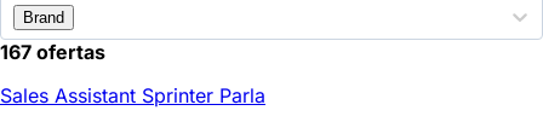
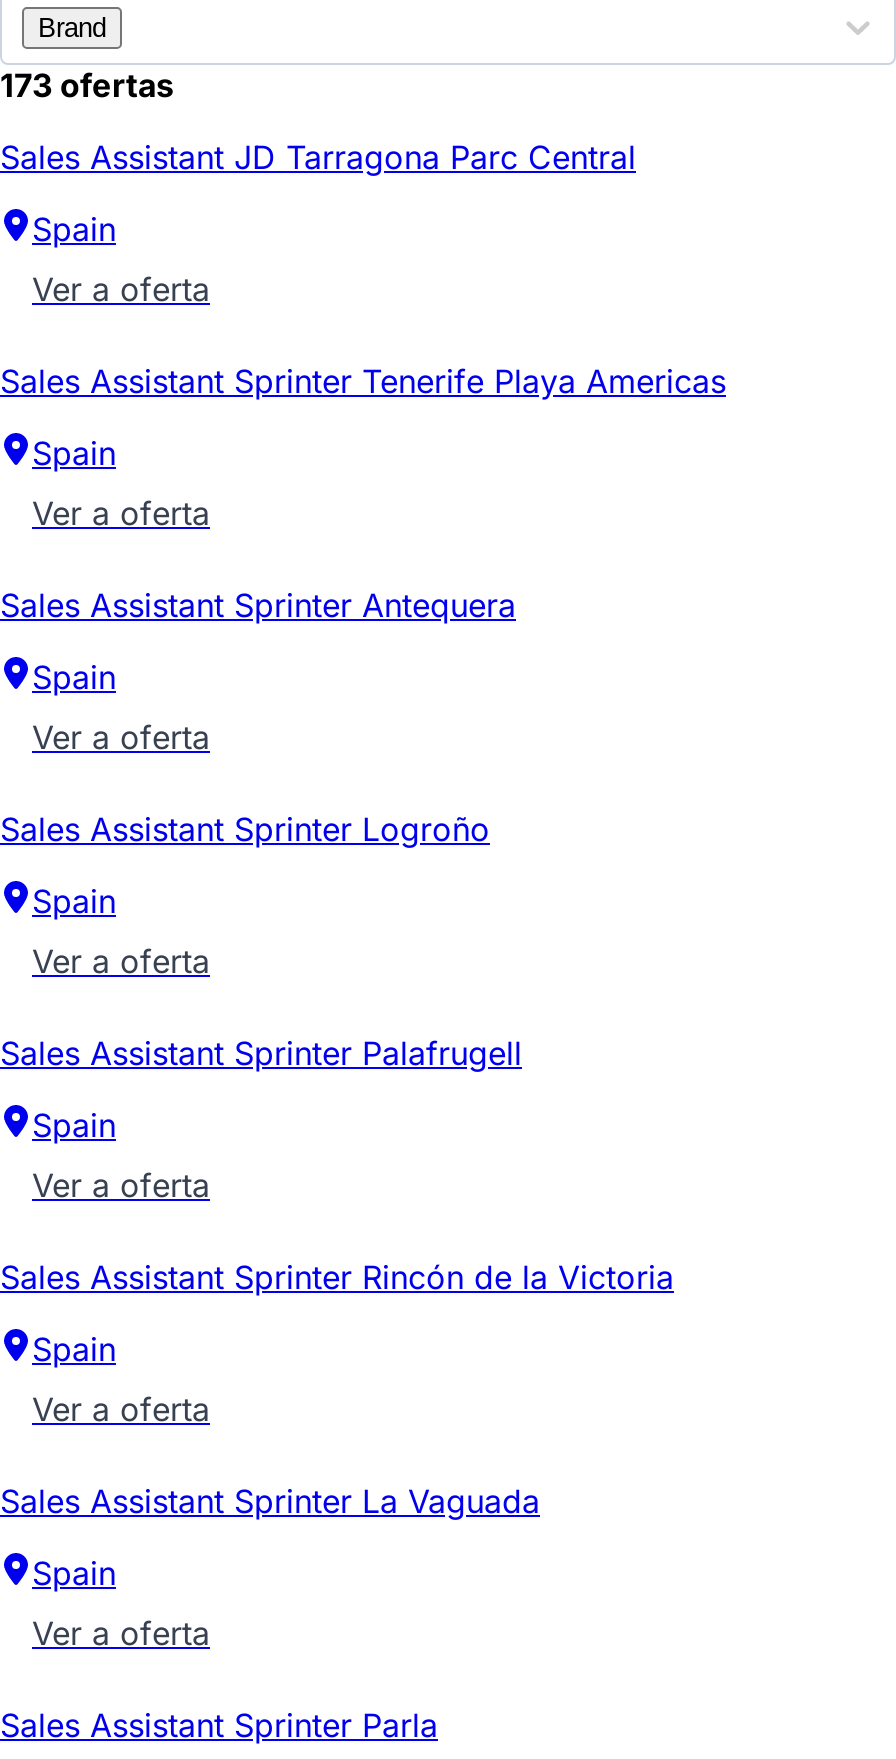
[0,40,105,64] 167 ofertas -> [0,65,726,1653] 173 ofertas | Sales Assistant JD Tarragona Parc Central | Spain | Ver a oferta | Sales Assistant Sprinter Tenerife Playa Americas | Spain | Ver a oferta | Sales Assistant Sprinter Antequera | Spain | Ver a oferta | Sales Assistant Sprinter Logroño | Spain | Ver a oferta | Sales Assistant Sprinter Palafrugell | Spain | Ver a oferta | Sales Assistant Sprinter Rincón de la Victoria | Spain | Ver a oferta | Sales Assistant Sprinter La Vaguada | Spain | Ver a oferta

